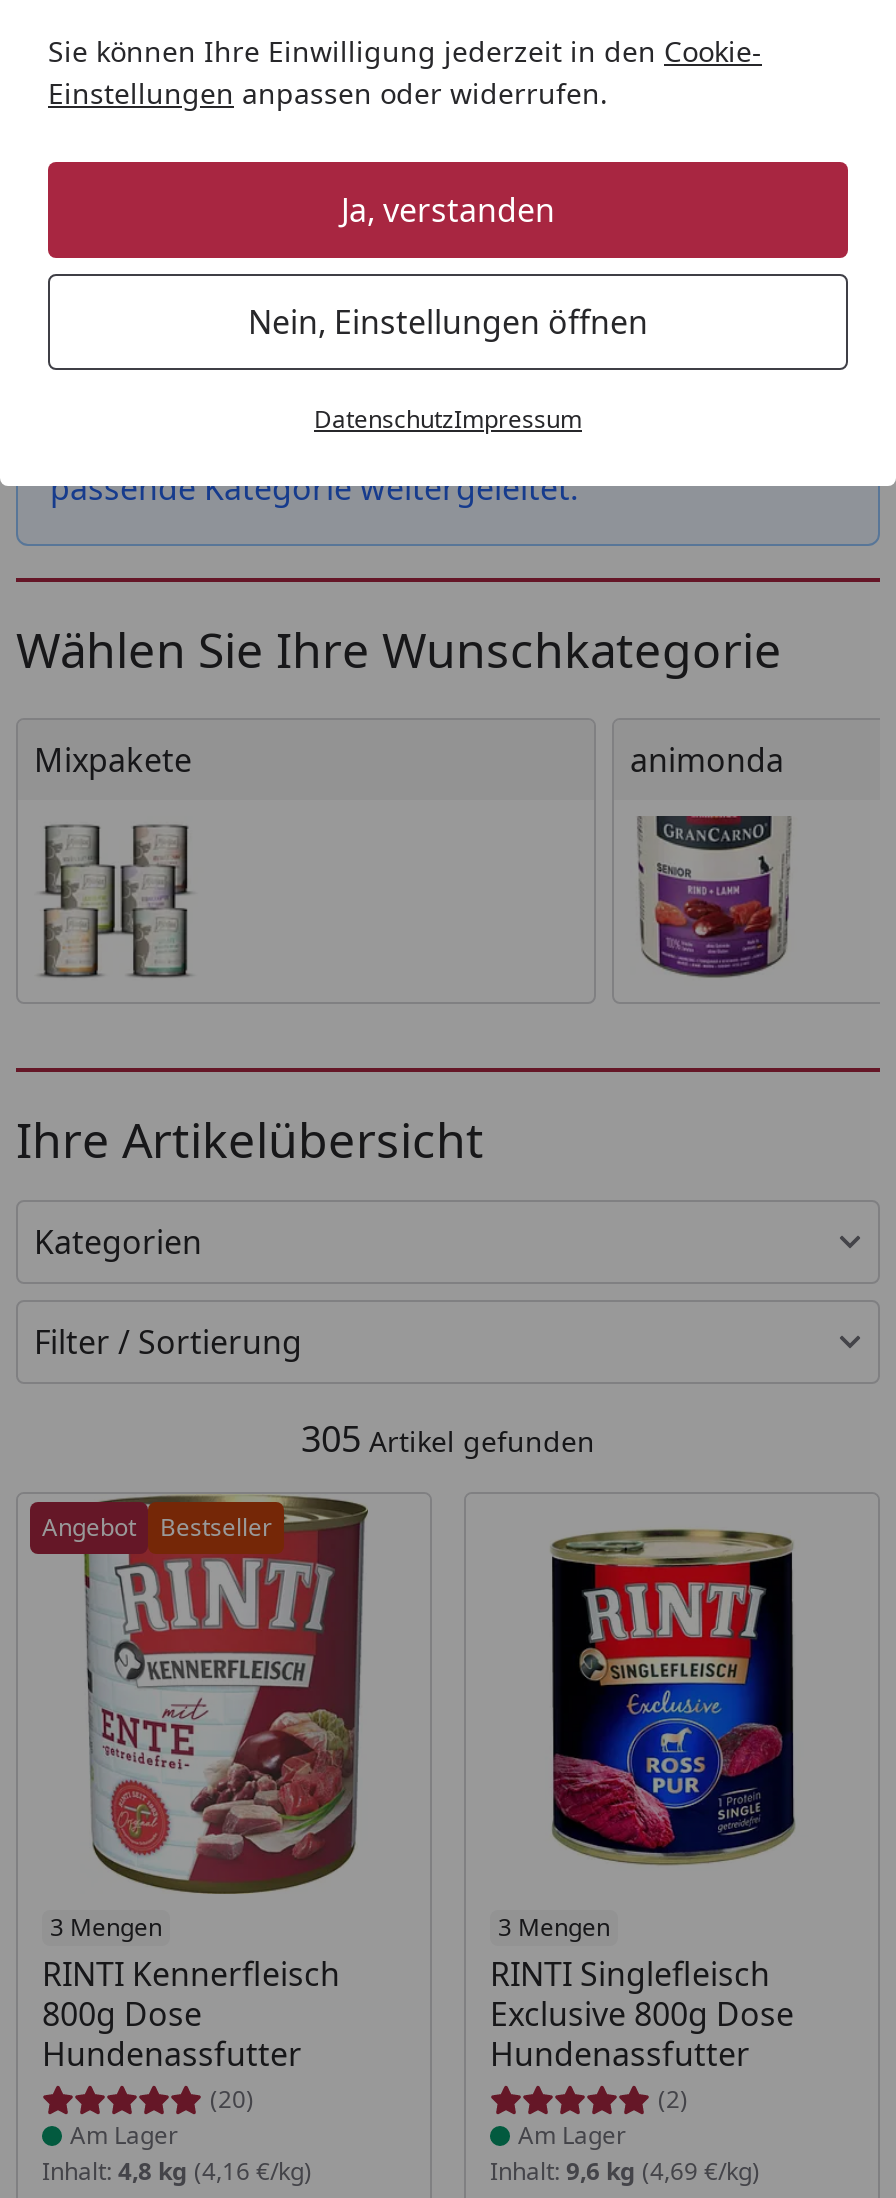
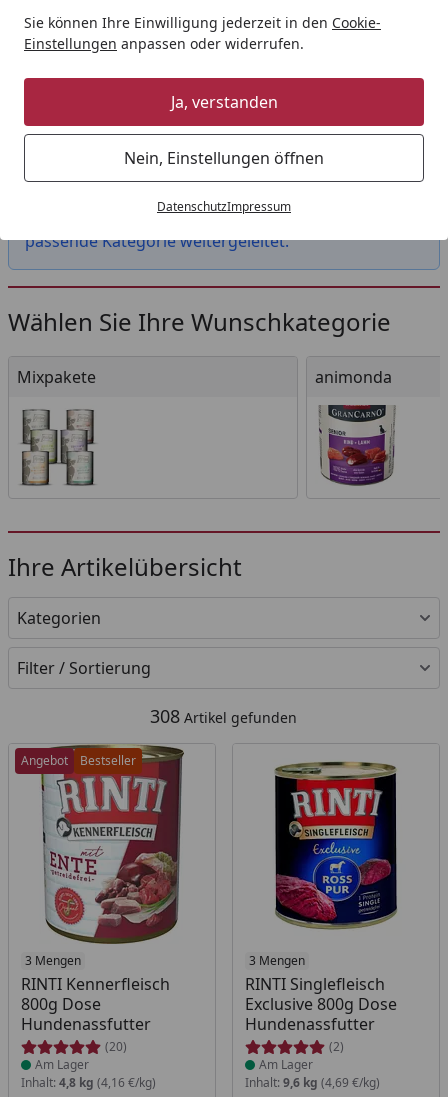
[301,1415,595,1463] 305 Artikel gefunden -> [150,704,297,728] 308 Artikel gefunden

